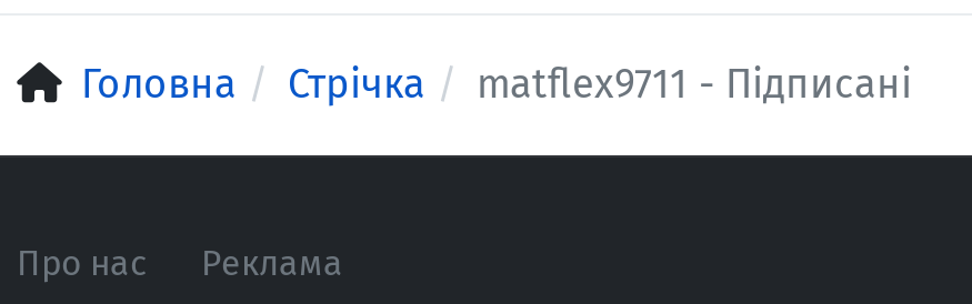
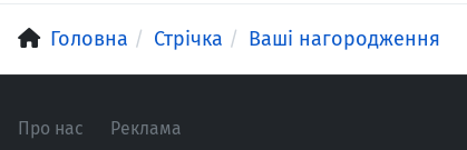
[477,59,912,108] matflex9711 - Підписані -> [249,26,440,51] Ваші нагородження

